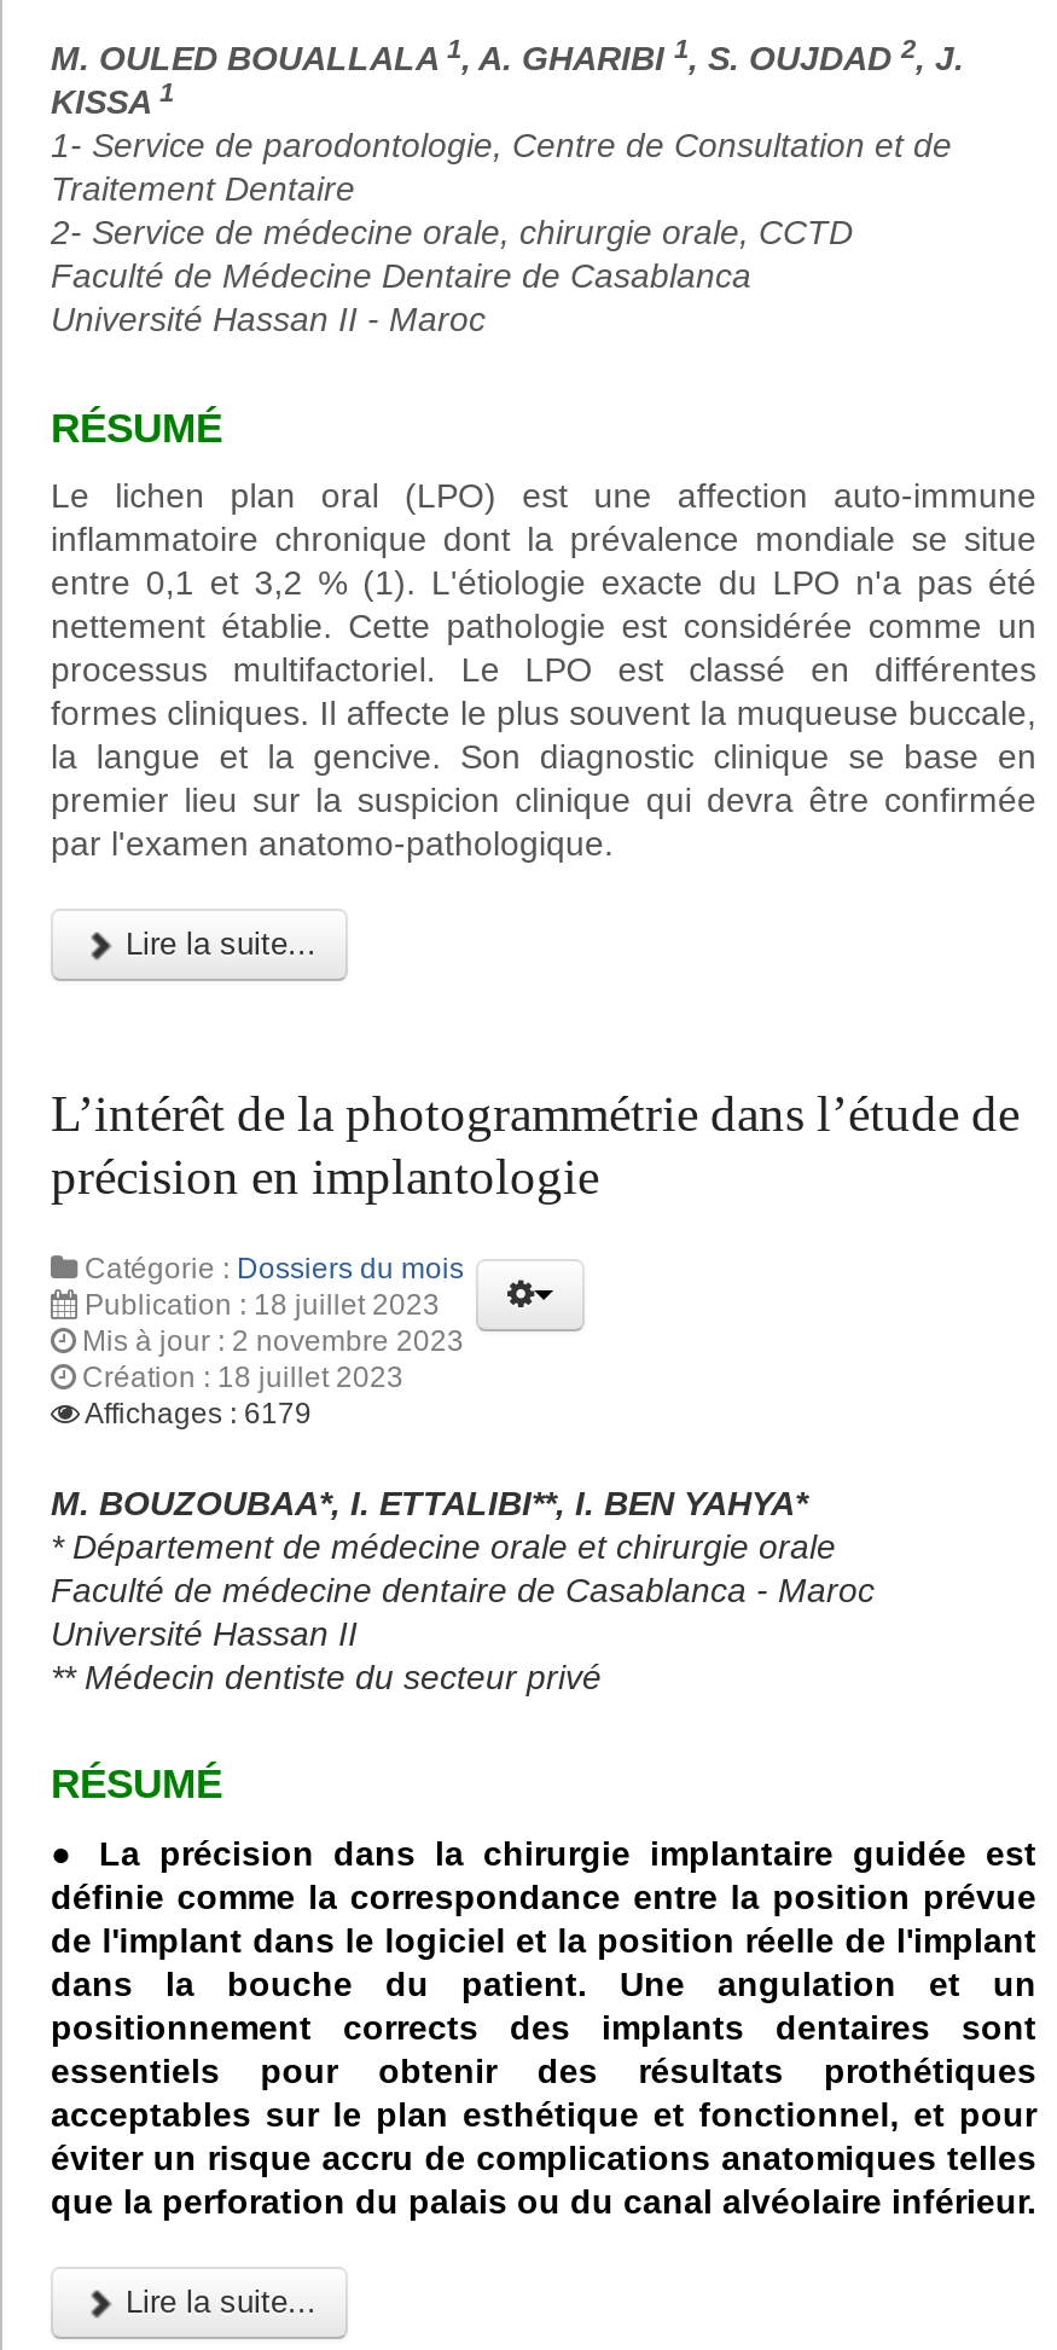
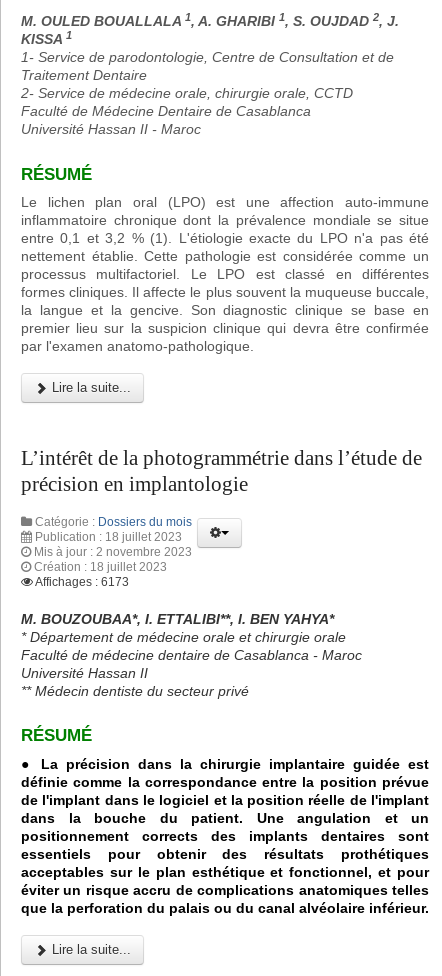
[85,1396,312,1430] Affichages : 6179 -> [35,575,129,589] Affichages : 6173

